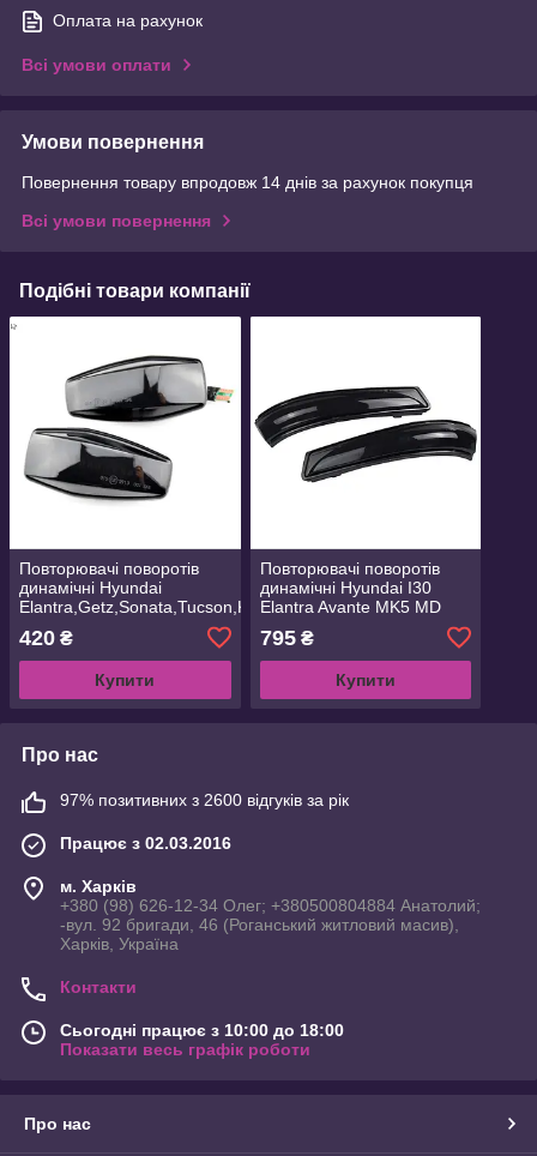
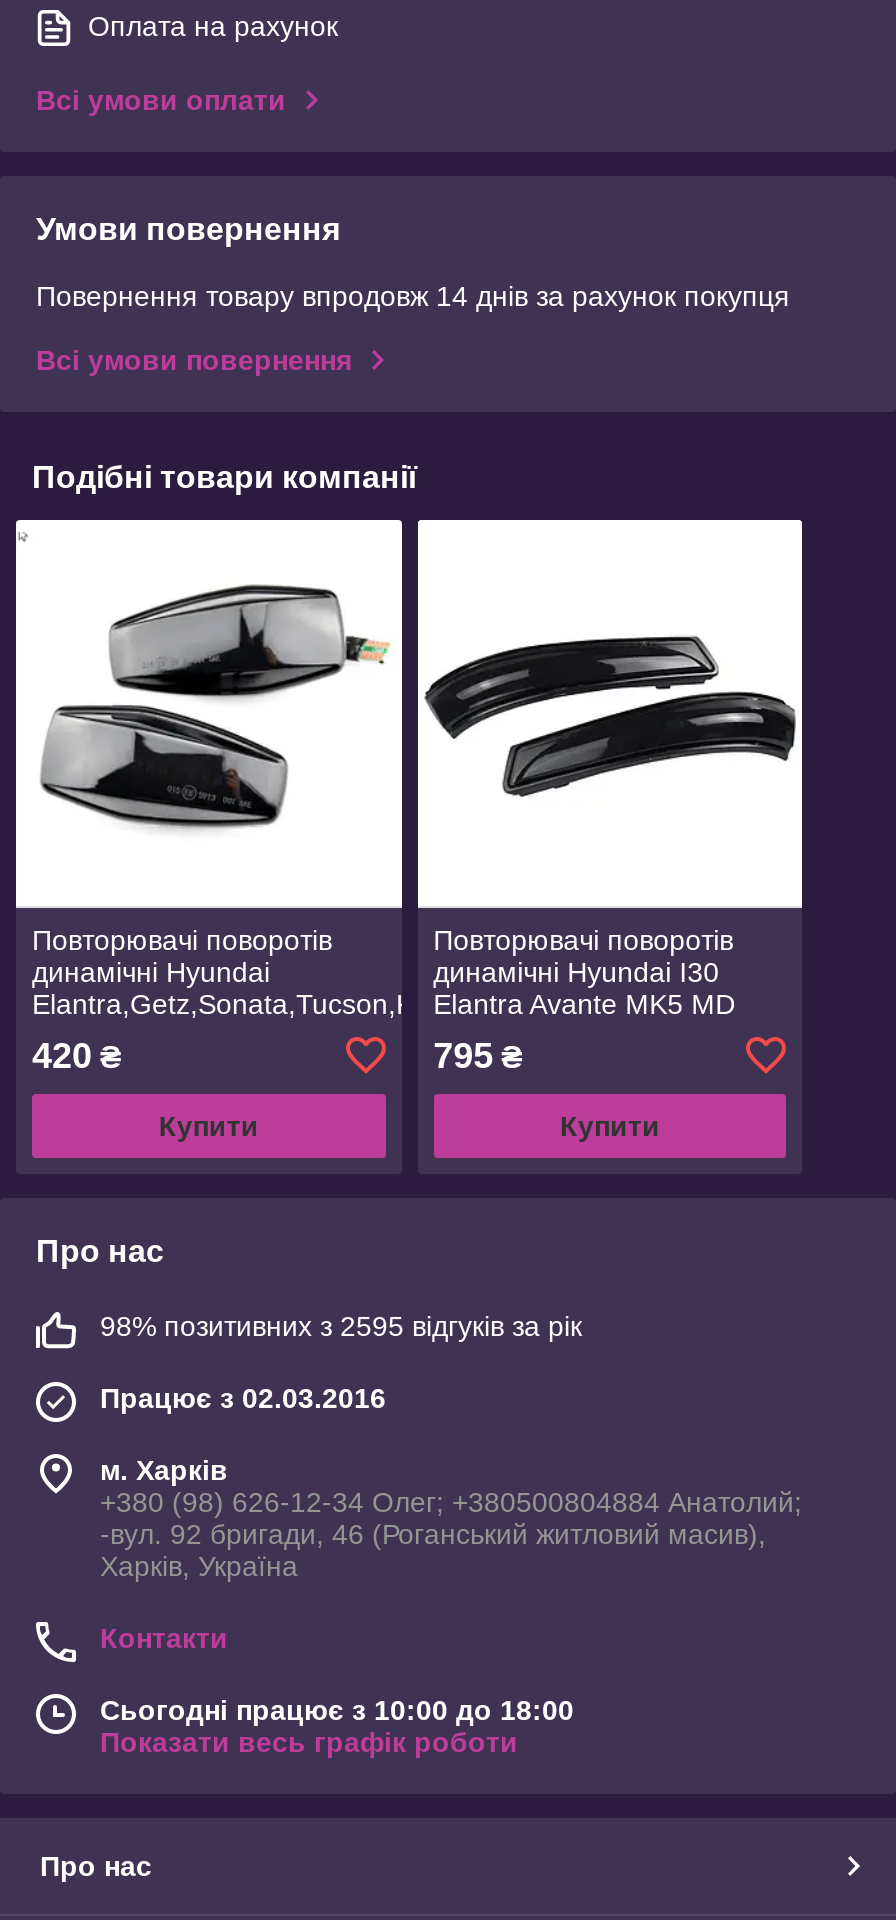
[60,790,349,809] 97% позитивних з 2600 відгуків за рік -> [100,1310,582,1342] 98% позитивних з 2595 відгуків за рік

